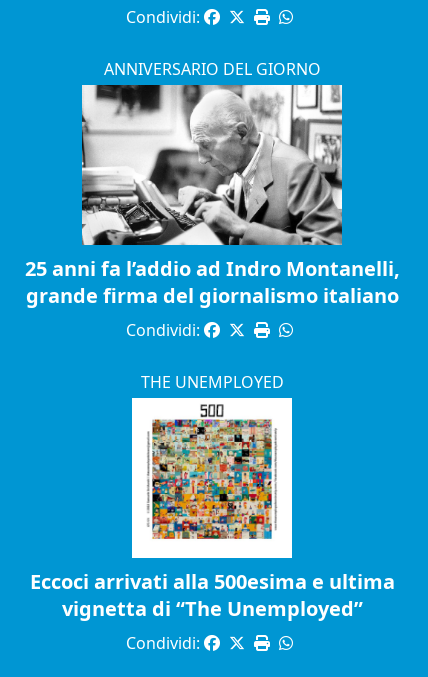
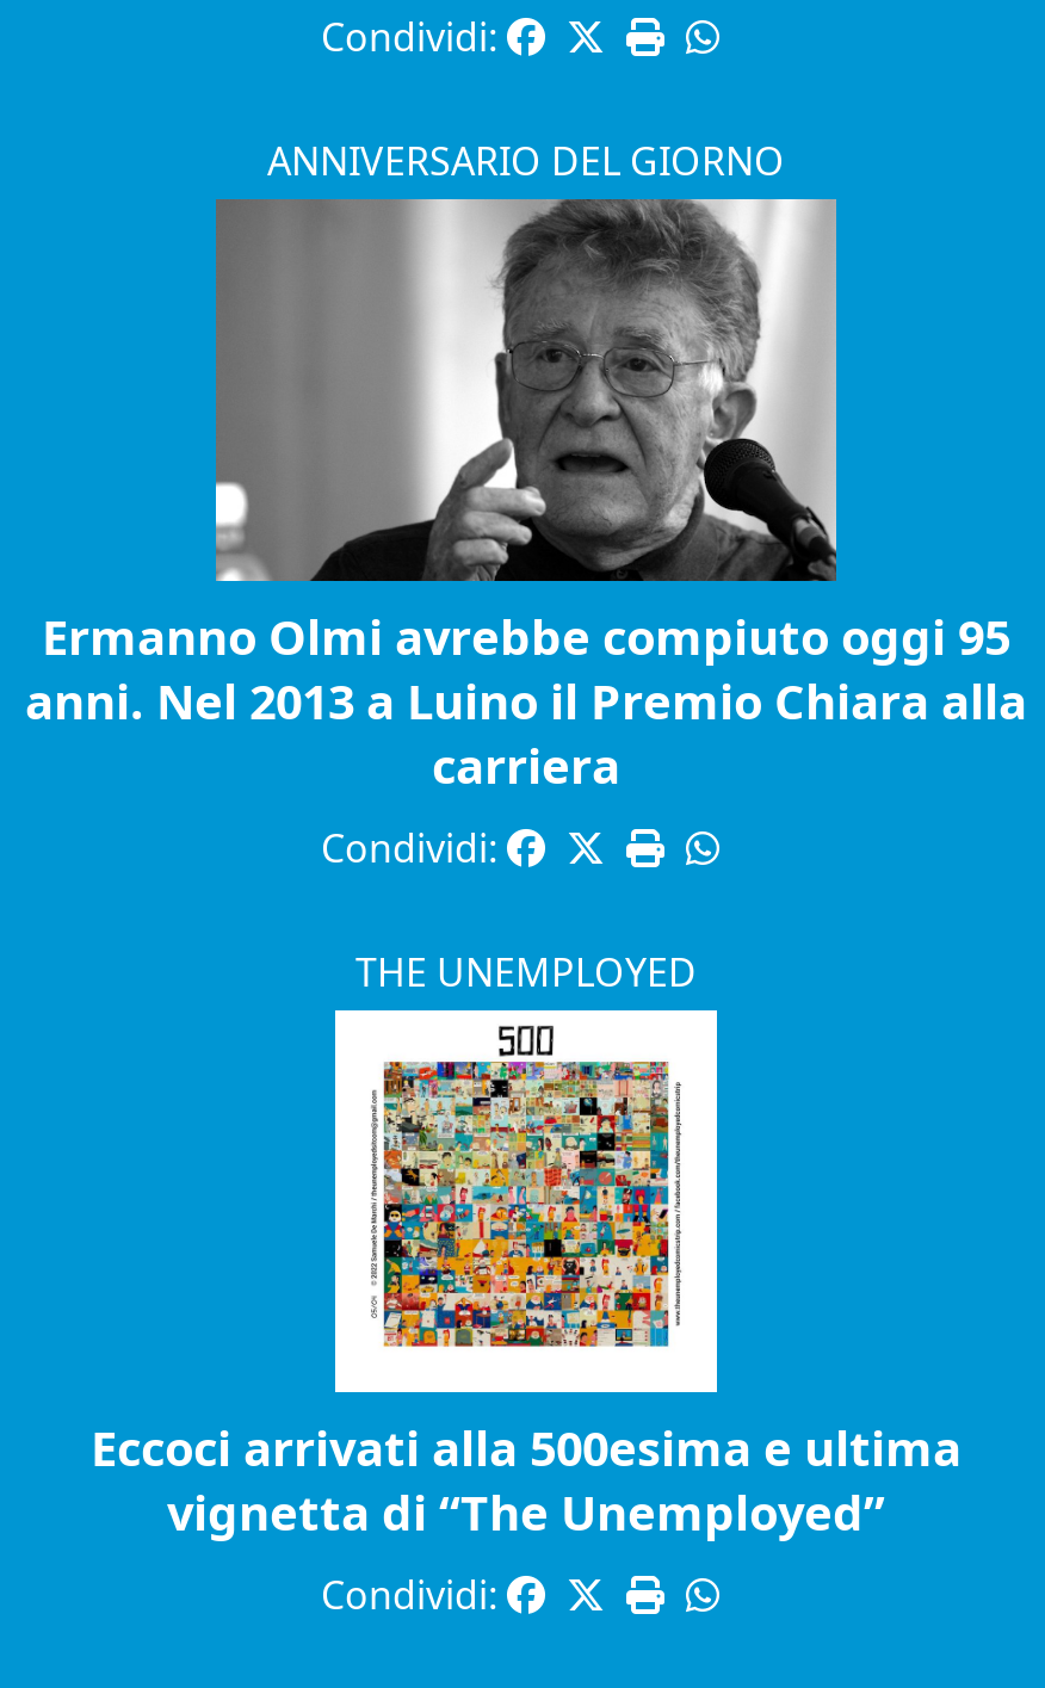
[24,84,399,309] [image] | 25 anni fa l’addio ad Indro Montanelli, | grande firma del giornalismo italiano -> [25,197,1027,798] [image] | Ermanno Olmi avrebbe compiuto oggi 95 | anni. Nel 2013 a Luino il Premio Chiara alla | carriera

